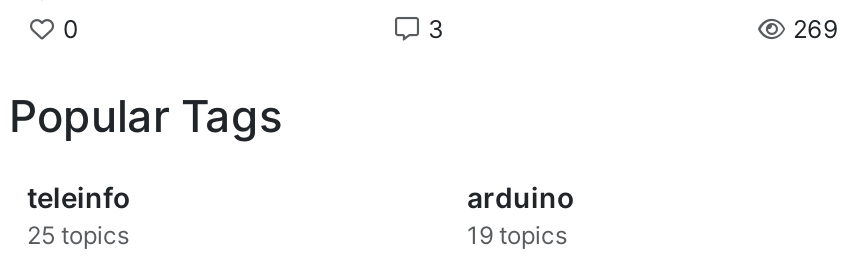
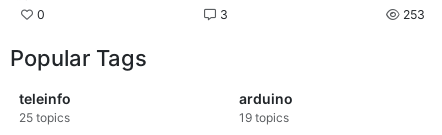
[787,14,839,44] 269 -> [400,7,425,22] 253

